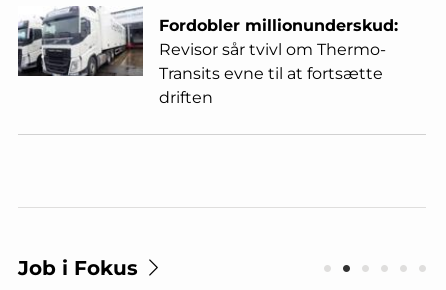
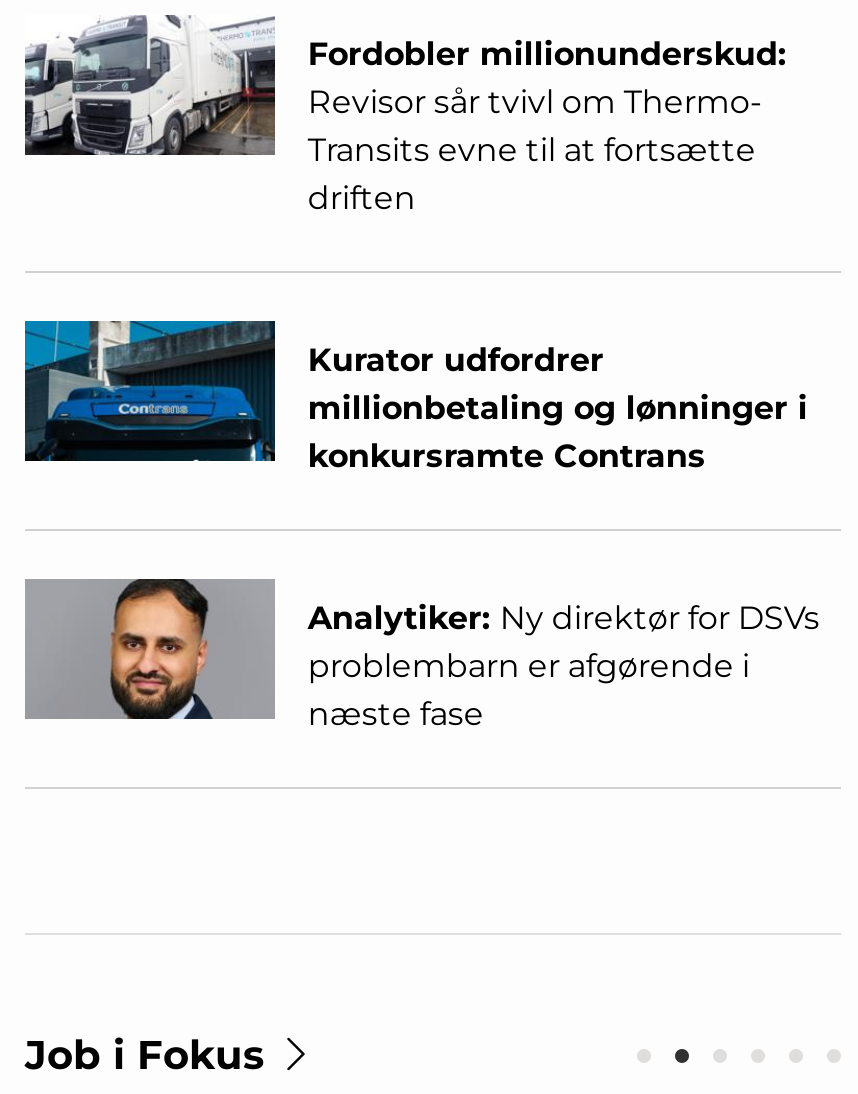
none -> [23,319,808,475] [image] | Kurator udfordrer | millionbetaling og lønninger i | konkursramte Contrans
none -> [23,577,820,733] [image] | Analytiker: Ny direktør for DSVs | problembarn er afgørende i | næste fase

